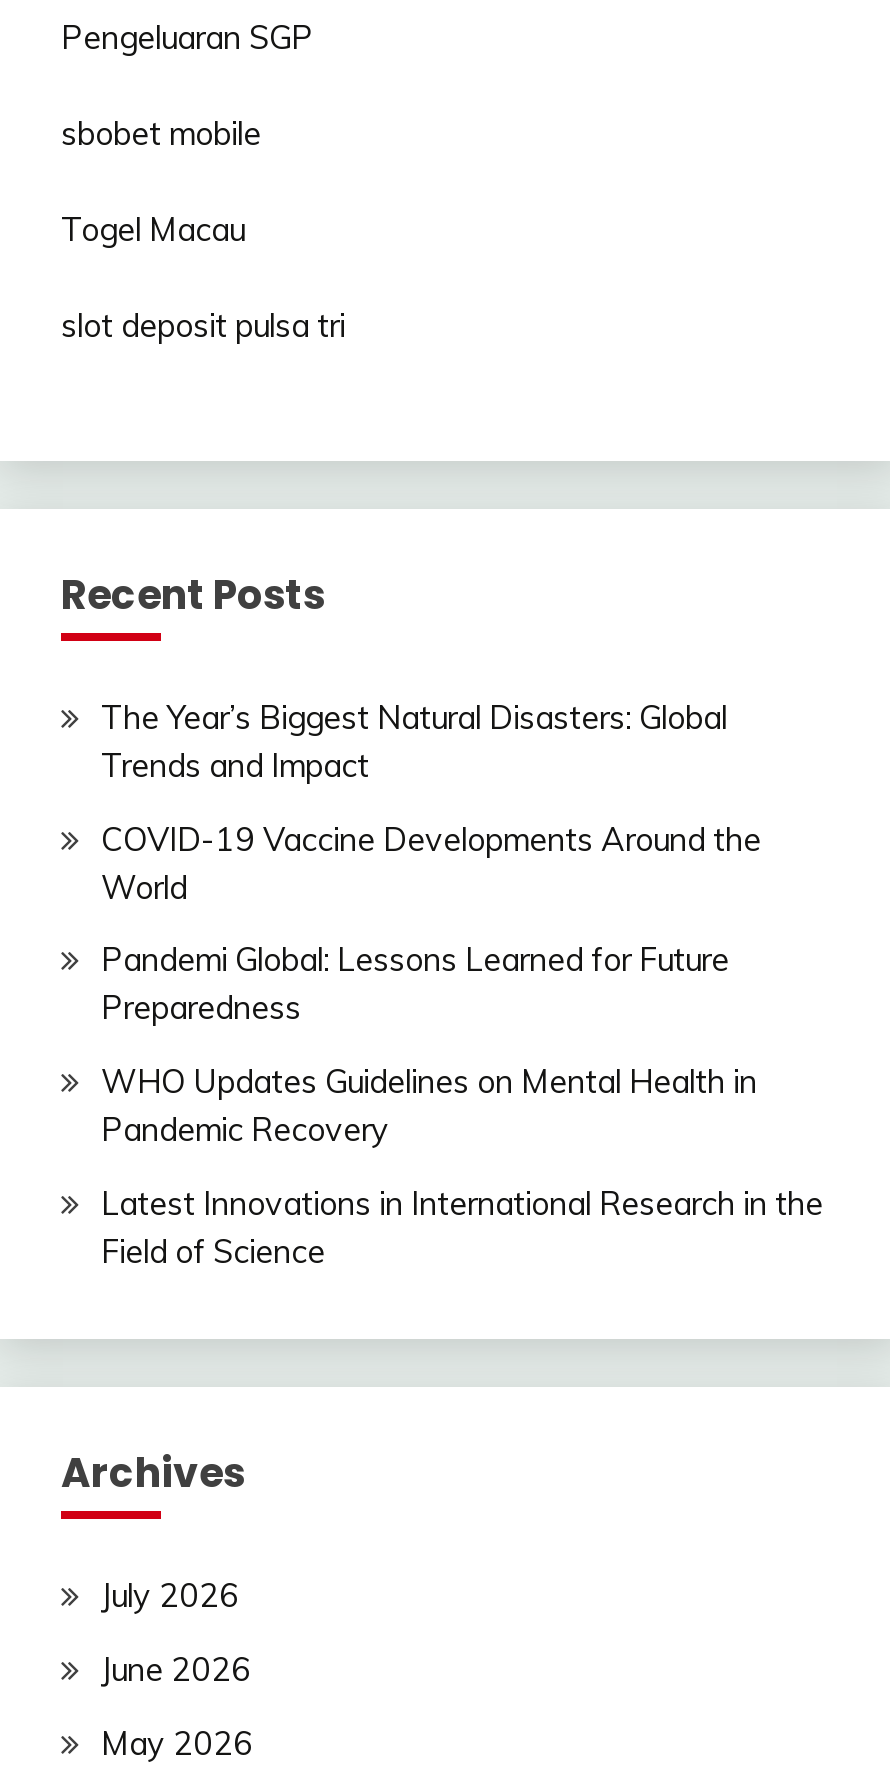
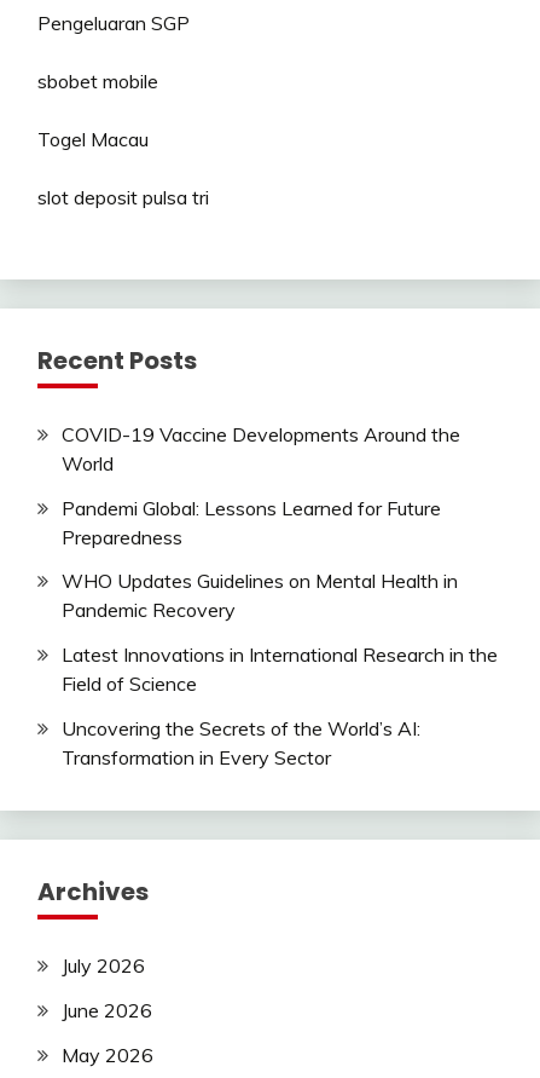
[101,697,727,785] The Year’s Biggest Natural Disasters: Global | Trends and Impact -> none
moved [101,818,823,1271] -> [62,422,498,696]: COVID-19 Vaccine Developments Around the | World | Pandemi Global: Lessons Learned for Future | Preparedness | WHO Updates Guidelines on Mental Health in | Pandemic Recovery | Latest Innovations in International Research in the | Field of Science
none -> [62,716,420,769] Uncovering the Secrets of the World’s AI: | Transformation in Every Sector

